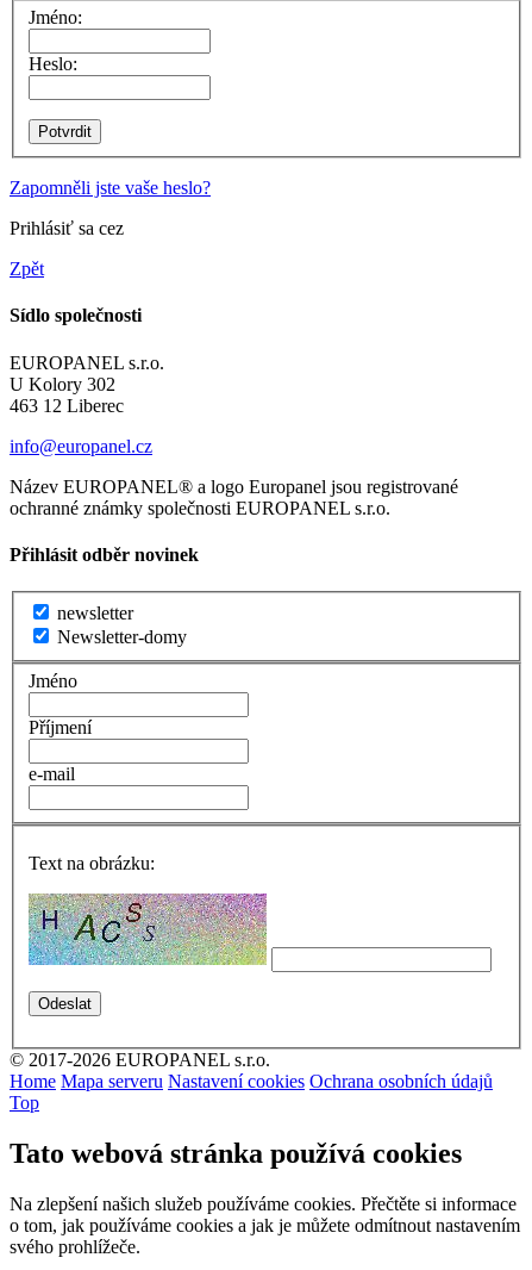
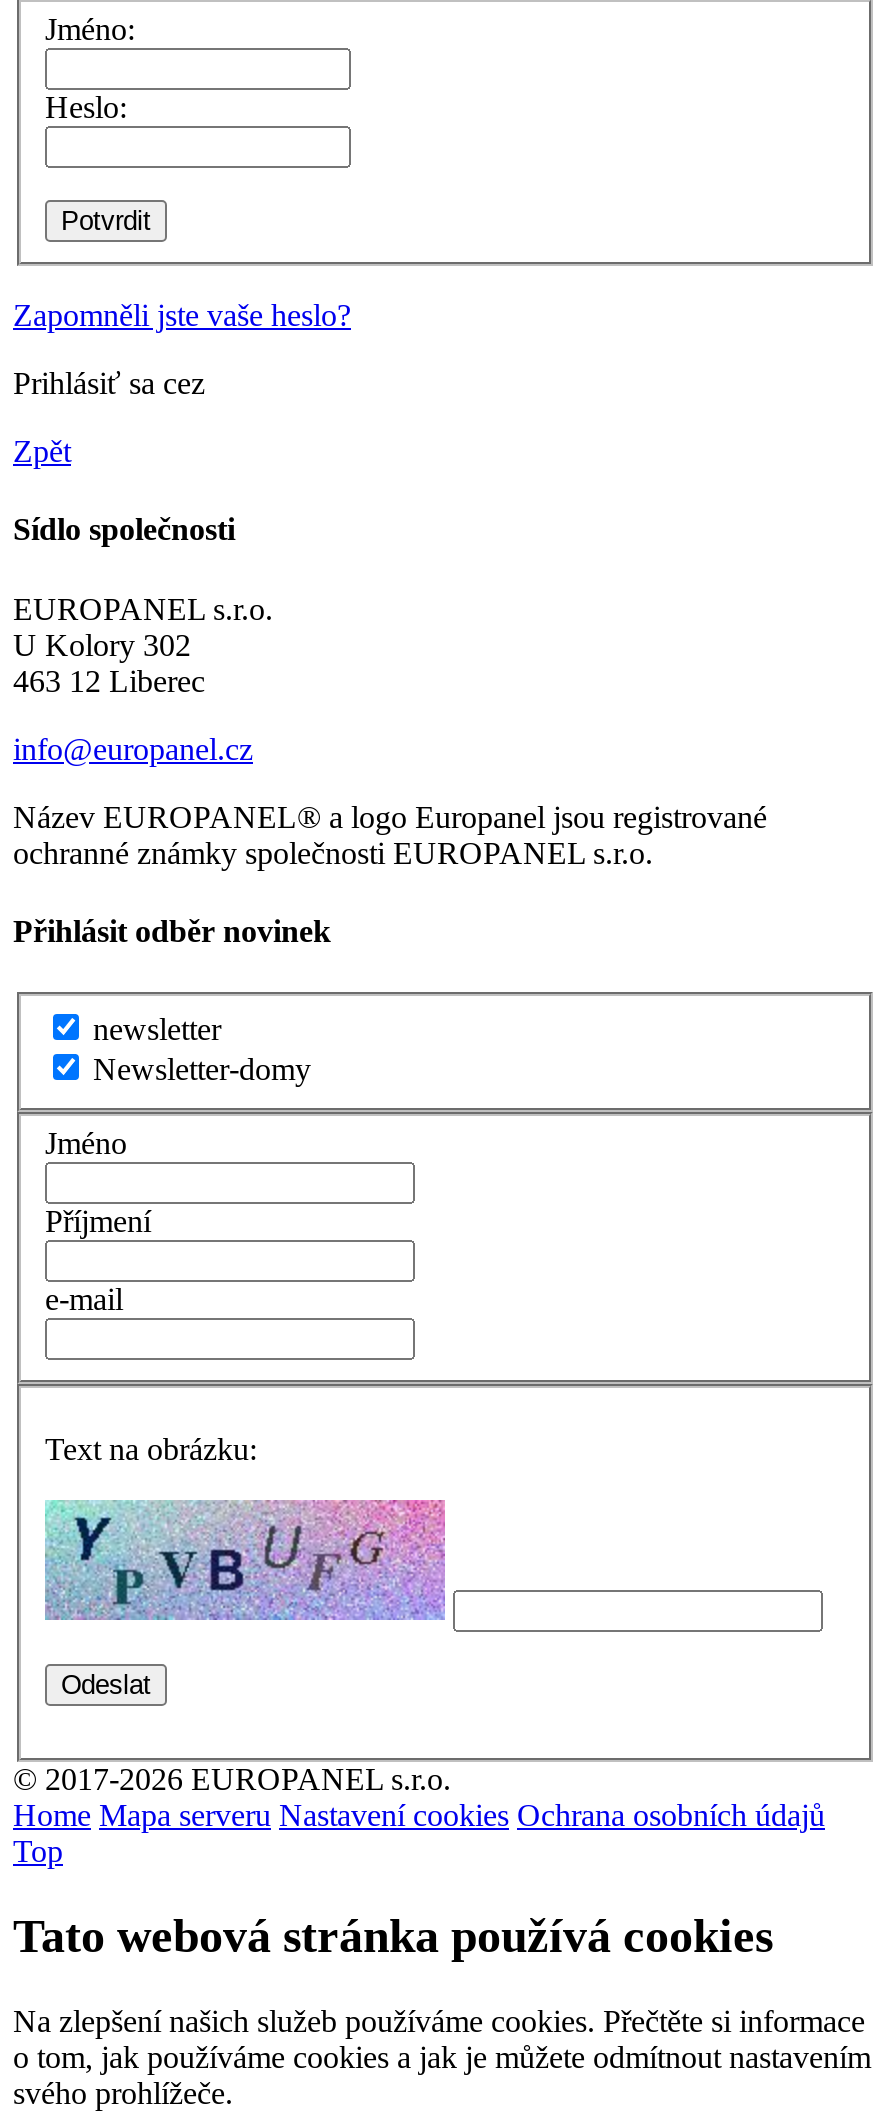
[27,892,268,966] [image] -> [43,1498,447,1622] [image]

